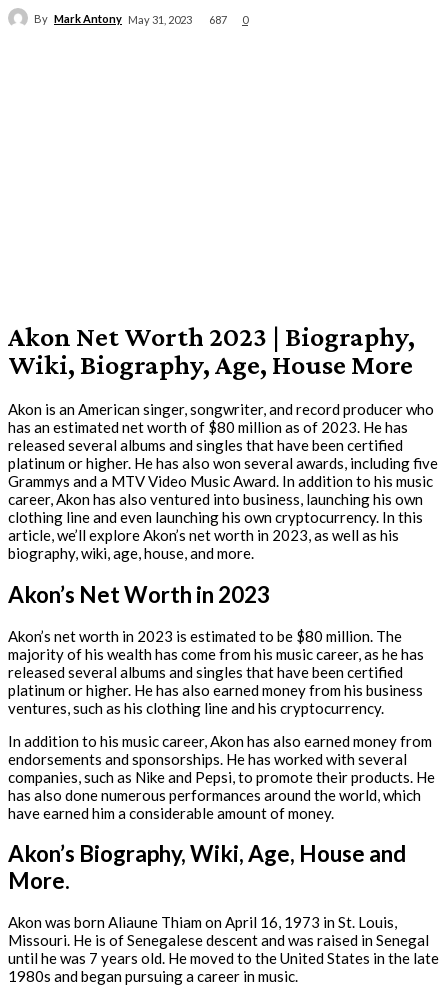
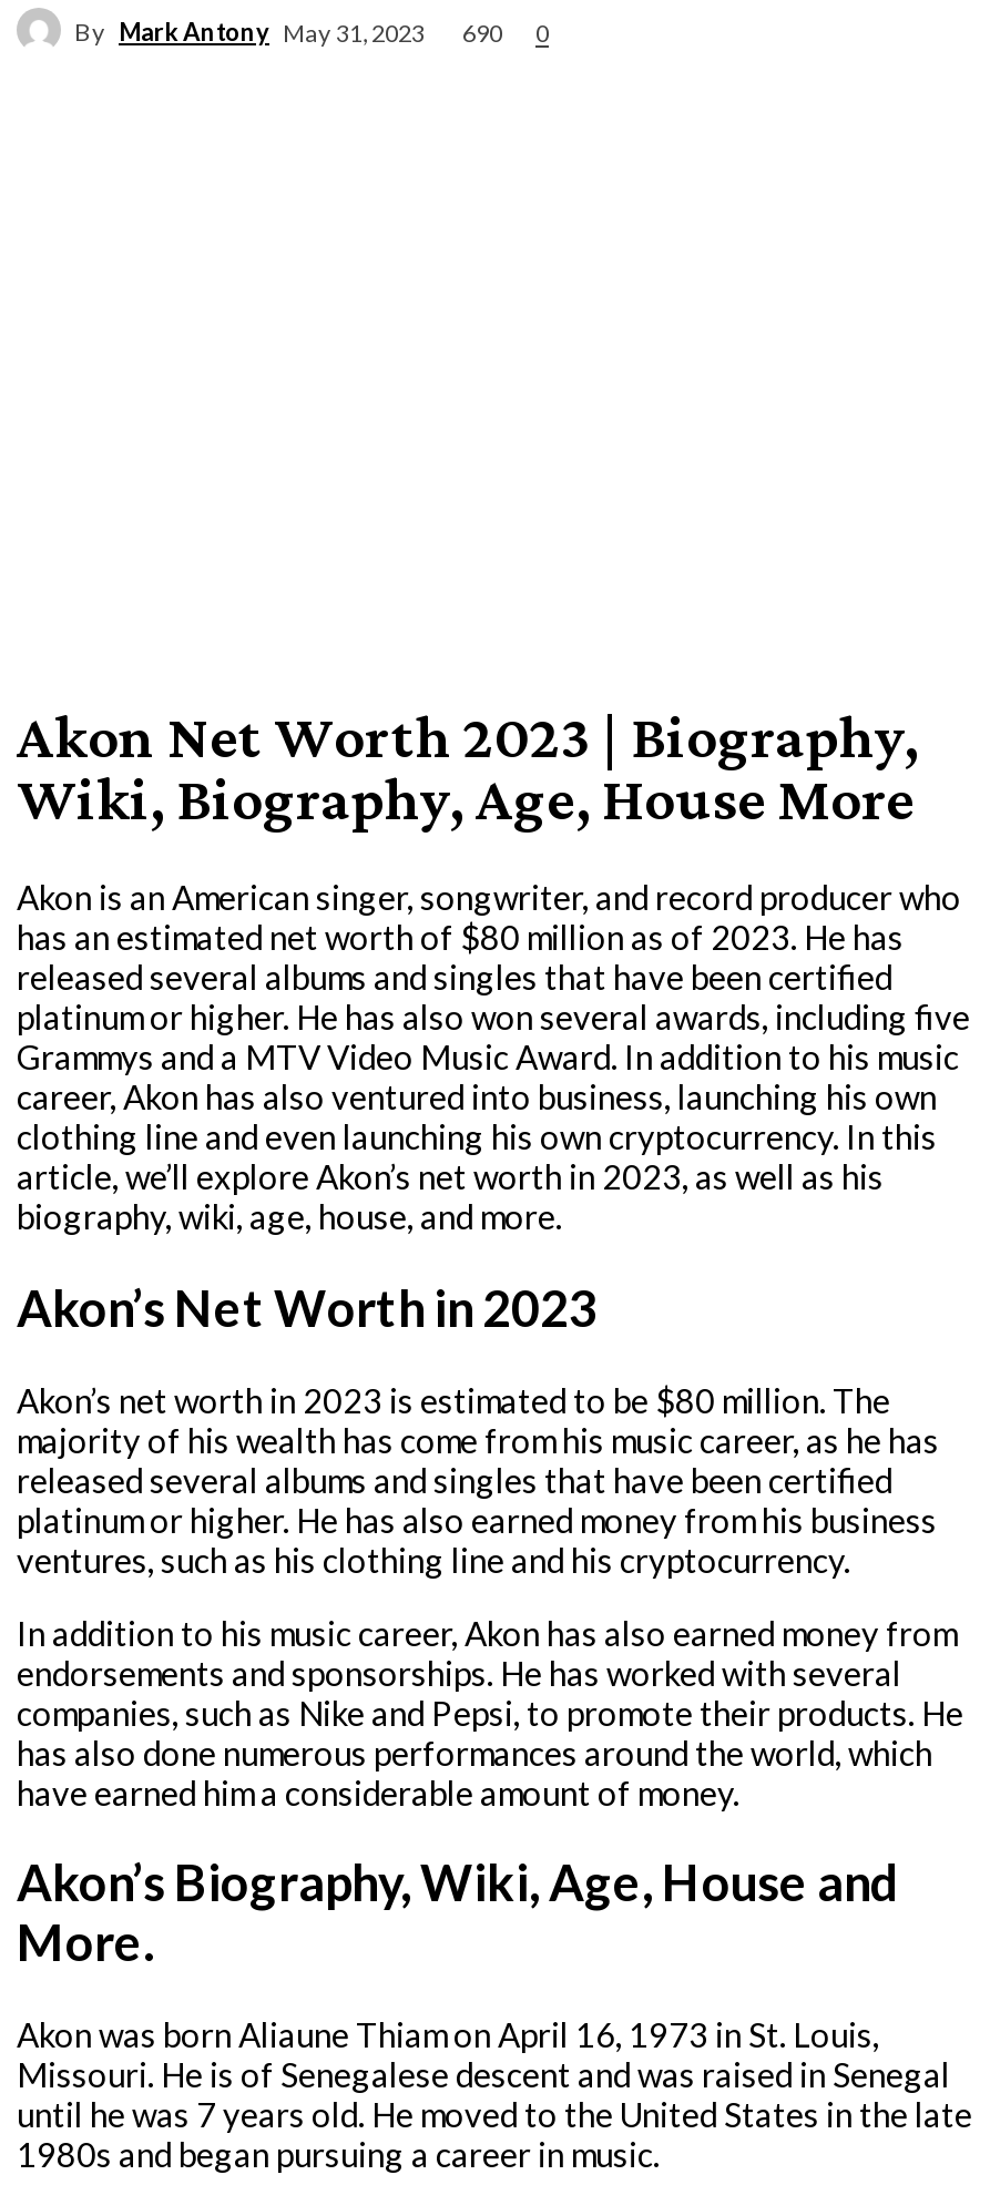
[34,12,248,26] By Mark Antony May 31, 2023 687 0 -> [74,16,549,47] By Mark Antony May 31, 2023 690 0

